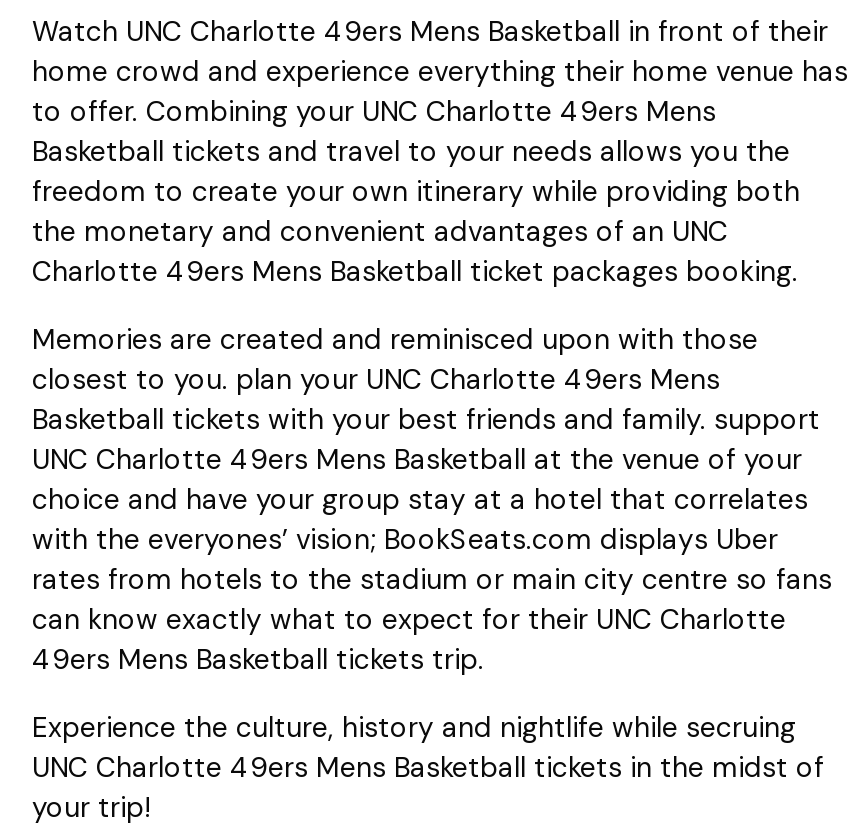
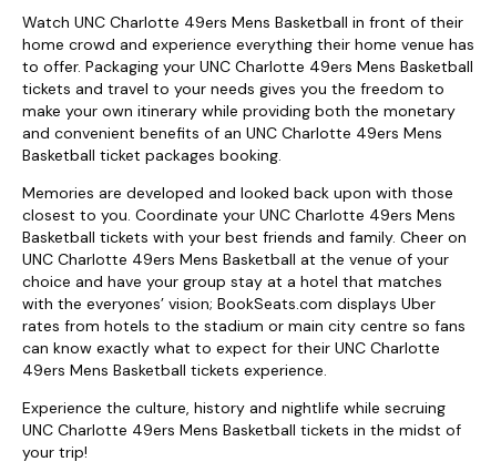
[32,93,800,289] to offer. Combining your UNC Charlotte 49ers Mens | Basketball tickets and travel to your needs allows you the | freedom to create your own itinerary while providing both | the monetary and convenient advantages of an UNC | Charlotte 49ers Mens Basketball ticket packages booking. -> [22,57,473,165] to offer. Packaging your UNC Charlotte 49ers Mens Basketball | tickets and travel to your needs gives you the freedom to | make your own itinerary while providing both the monetary | and convenient benefits of an UNC Charlotte 49ers Mens | Basketball ticket packages booking.
[32,321,820,437] Memories are created and reminisced upon with those | closest to you. plan your UNC Charlotte 49ers Mens | Basketball tickets with your best friends and family. support -> [22,183,467,247] Memories are developed and looked back upon with those | closest to you. Coordinate your UNC Charlotte 49ers Mens | Basketball tickets with your best friends and family. Cheer on
[32,481,808,517] choice and have your group stay at a hotel that correlates -> [22,271,442,291] choice and have your group stay at a hotel that matches
[32,641,484,677] 49ers Mens Basketball tickets trip. -> [22,360,327,380] 49ers Mens Basketball tickets experience.

